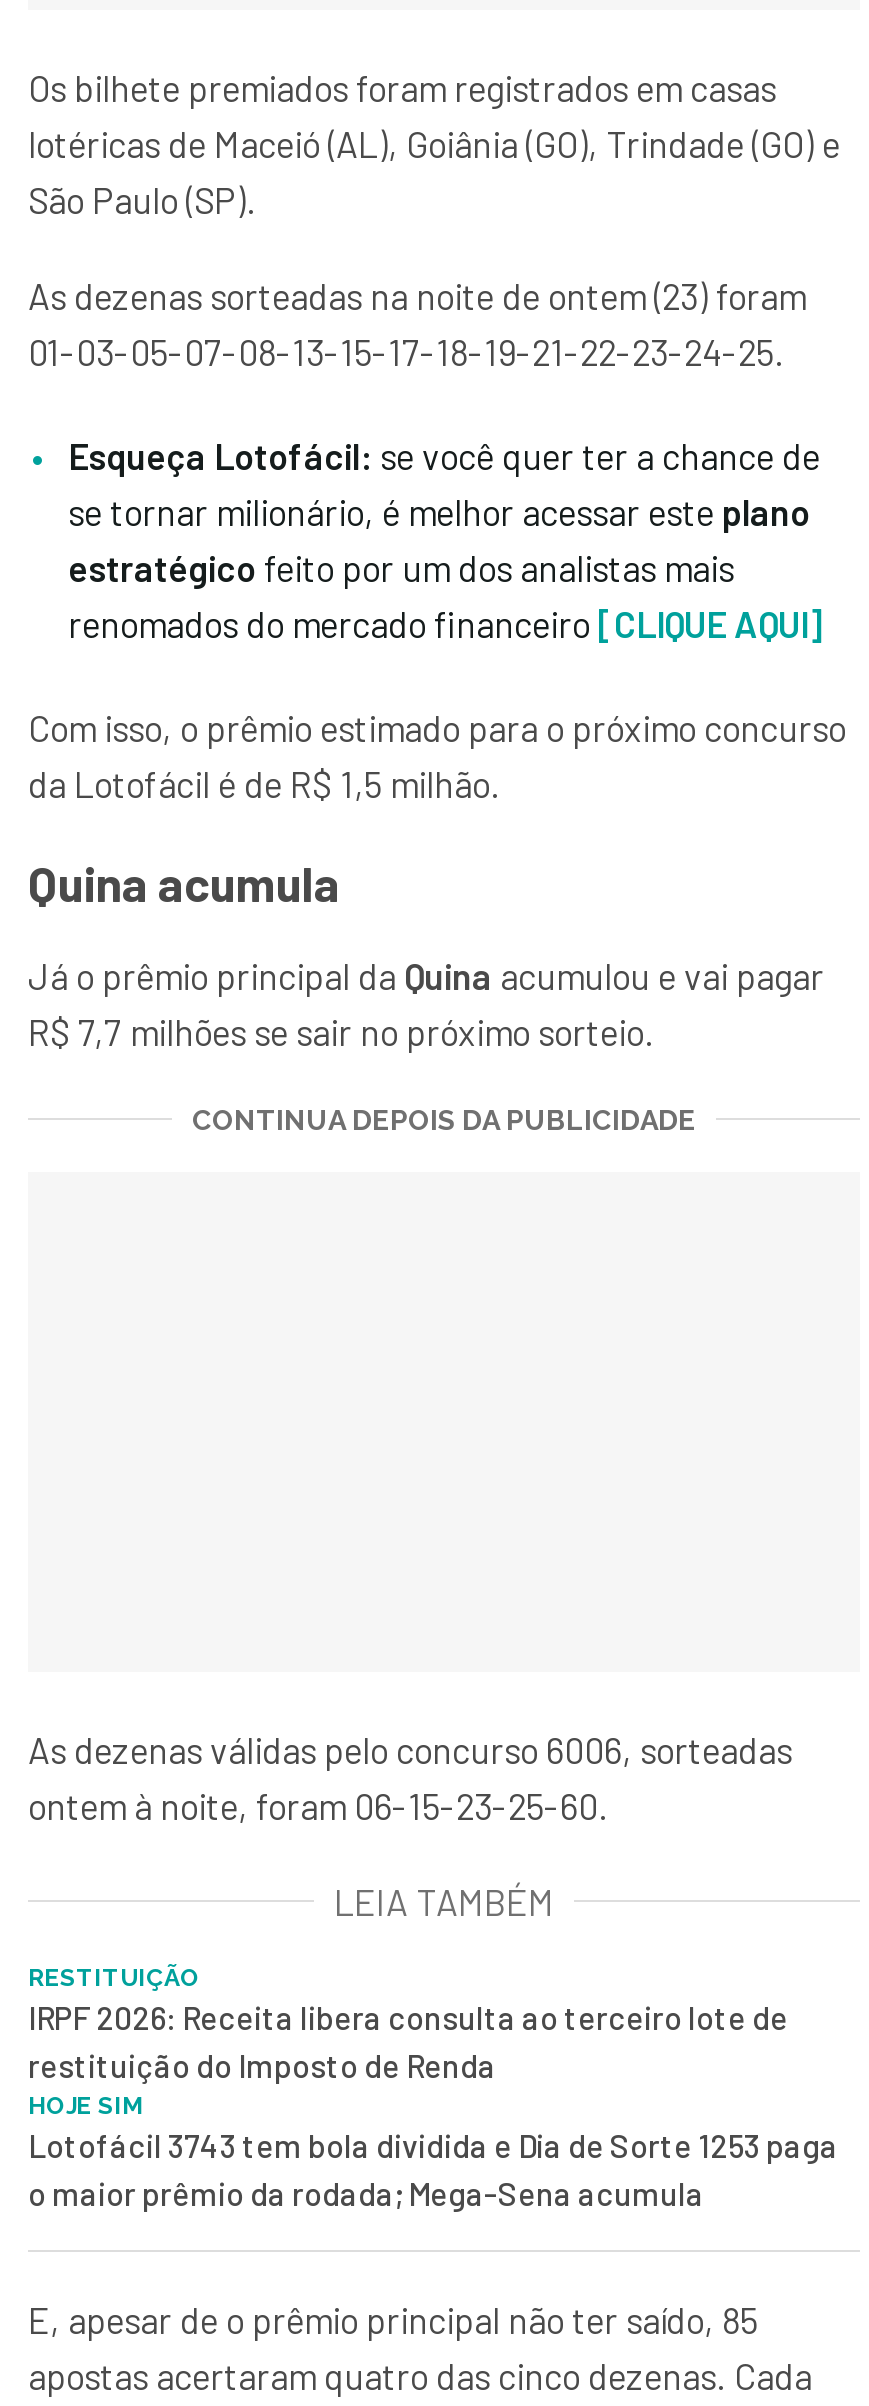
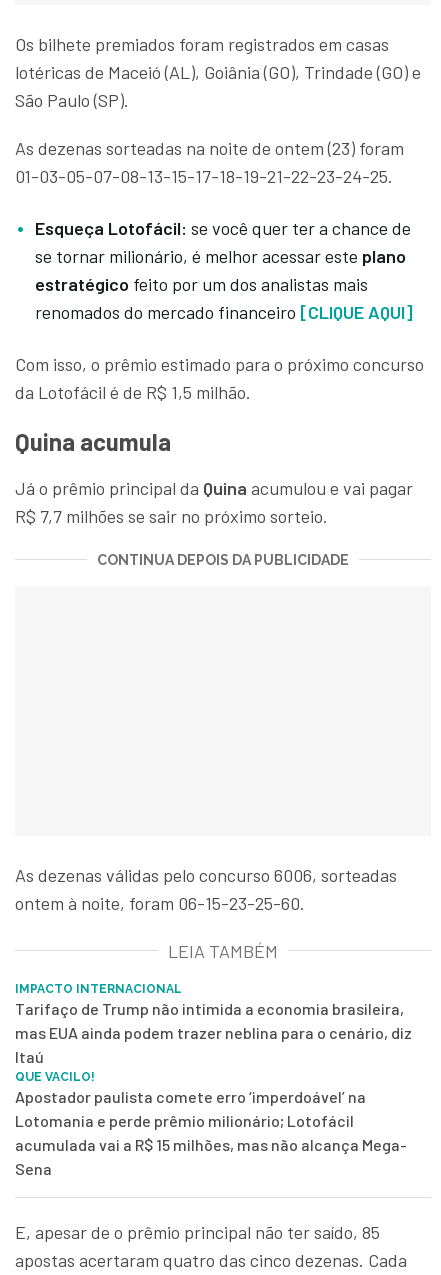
[28,1964,838,2212] RESTITUIÇÃO | IRPF 2026: Receita libera consulta ao terceiro lote de | restituição do Imposto de Renda | HOJE SIM | Lotofácil 3743 tem bola dividida e Dia de Sorte 1253 paga | o maior prêmio da rodada; Mega-Sena acumula -> [15,982,412,1178] IMPACTO INTERNACIONAL | Tarifaço de Trump não intimida a economia brasileira, | mas EUA ainda podem trazer neblina para o cenário, diz | Itaú | QUE VACILO! | Apostador paulista comete erro ‘imperdoável’ na | Lotomania e perde prêmio milionário; Lotofácil | acumulada vai a R$ 15 milhões, mas não alcança Mega- | Sena

